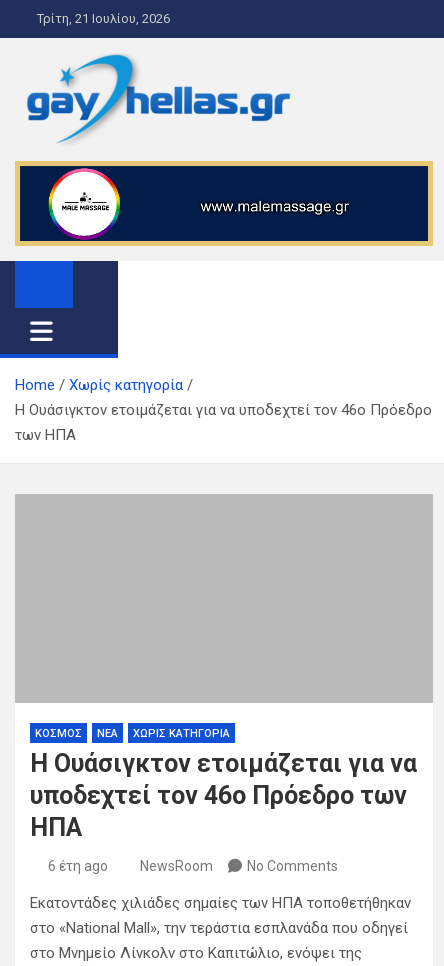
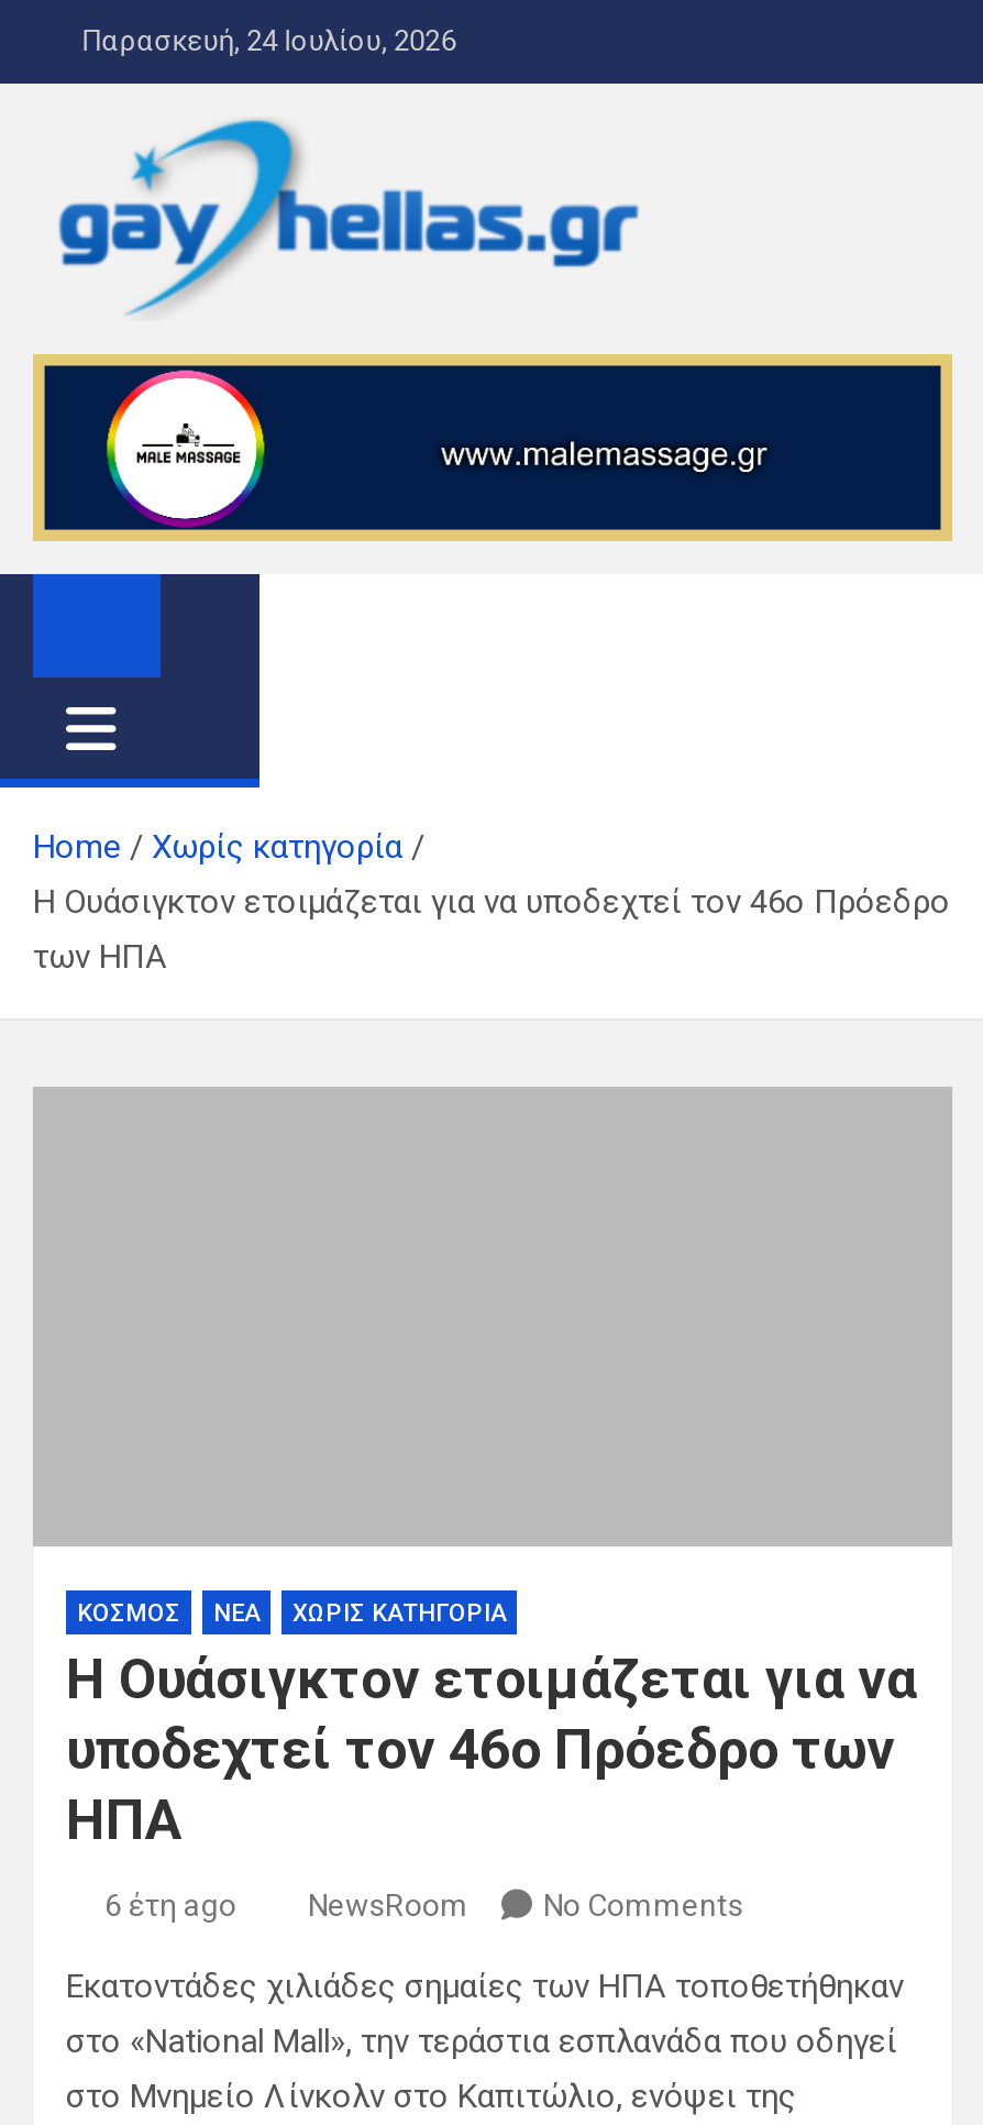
[31,11,170,26] Τρίτη, 21 Ιουλίου, 2026 -> [69,24,456,57] Παρασκευή, 24 Ιουλίου, 2026

